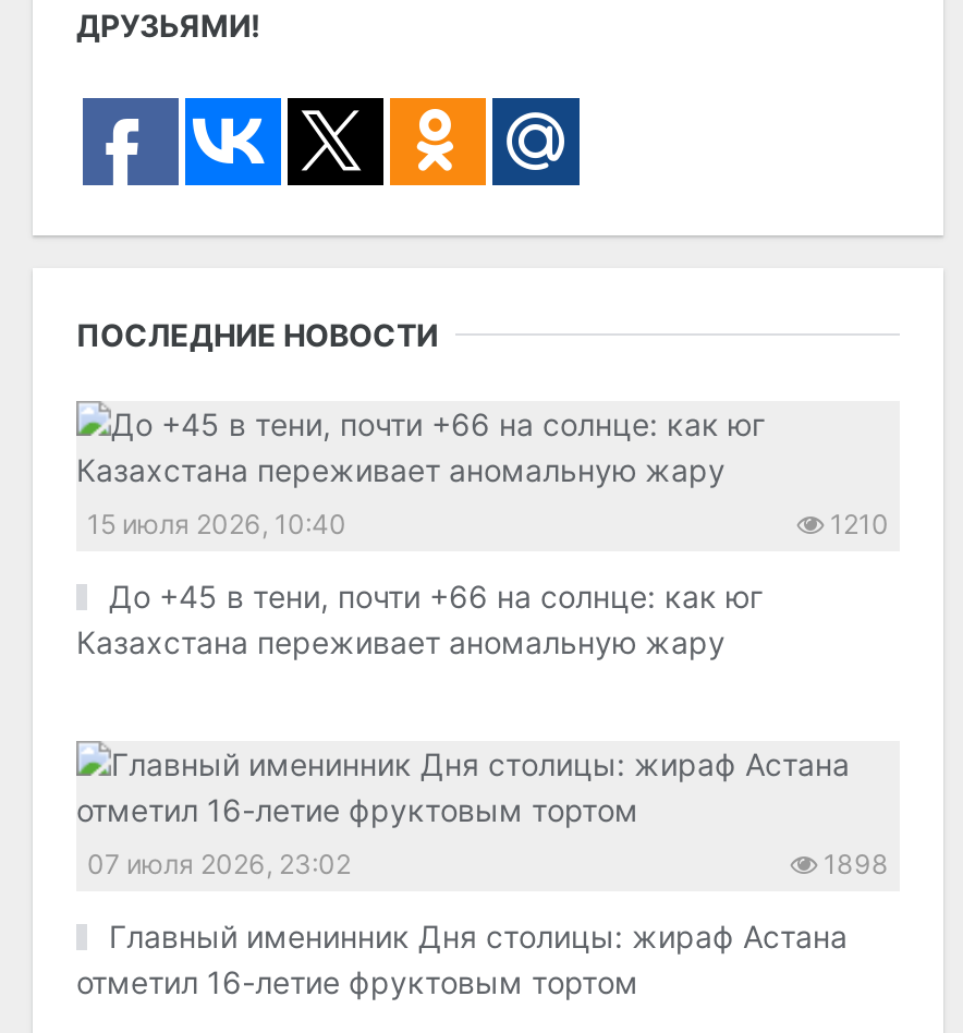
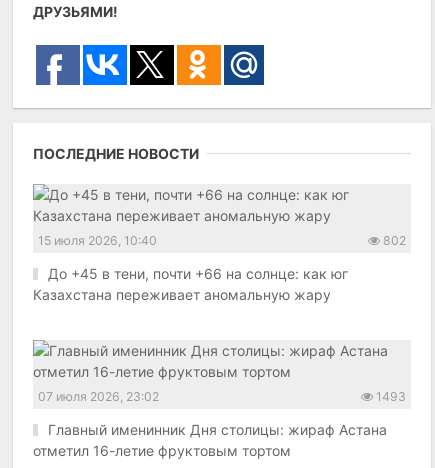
[824,508,889,541] 1210 -> [380,233,406,248] 802
[817,848,889,881] 1898 -> [373,389,406,404] 1493

